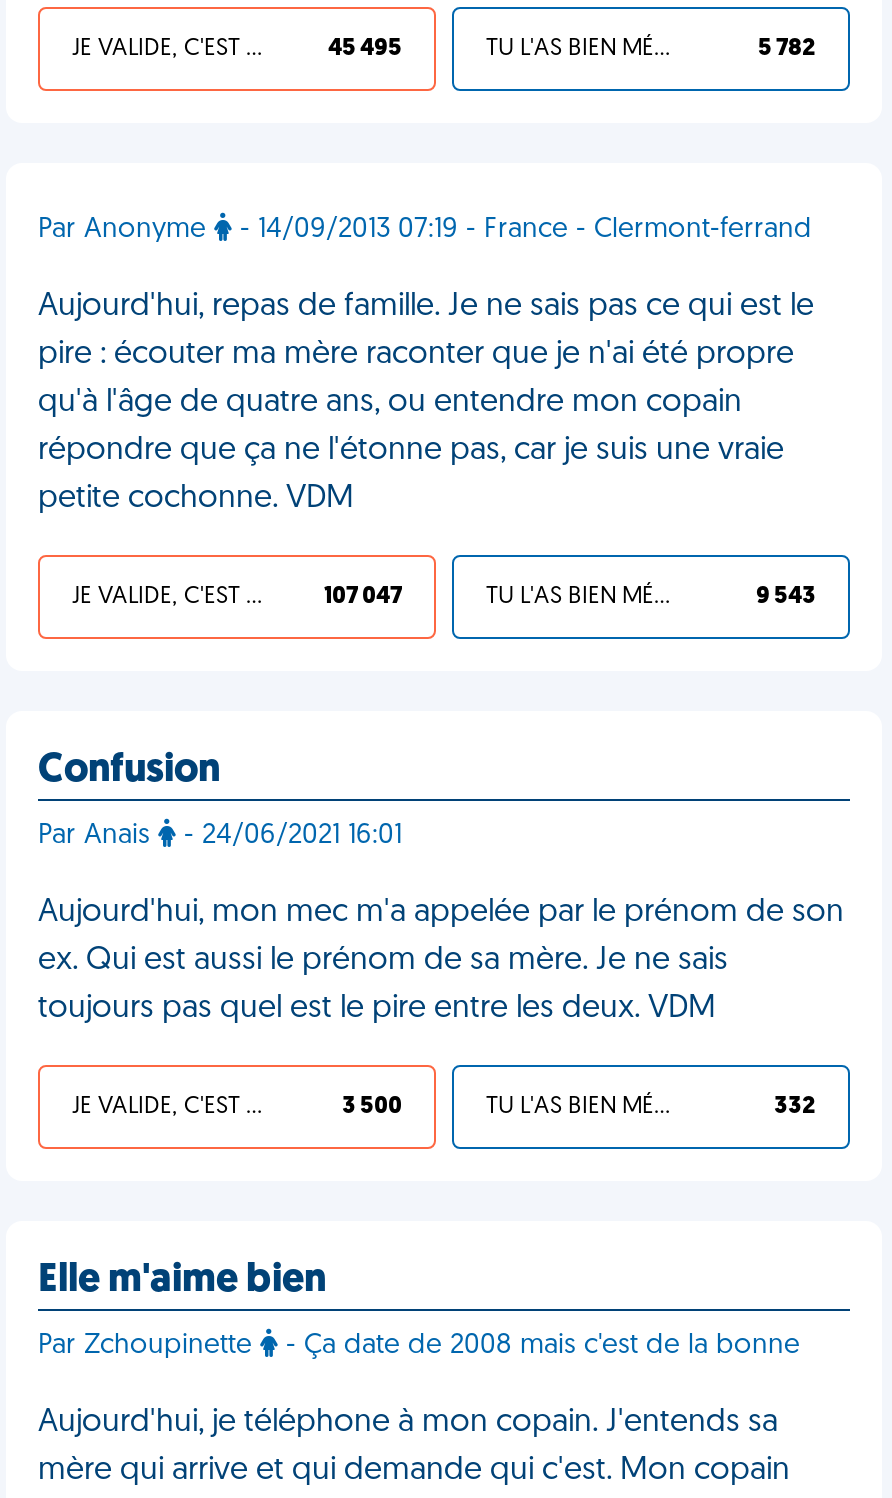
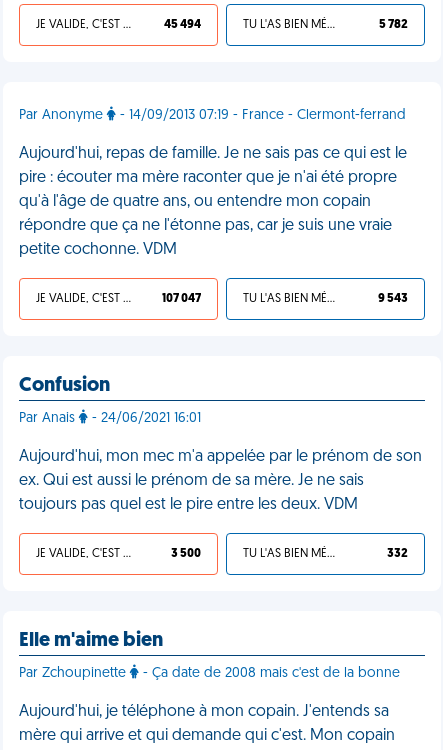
[328,37,402,61] 45 495 -> [164,19,201,31] 45 494

